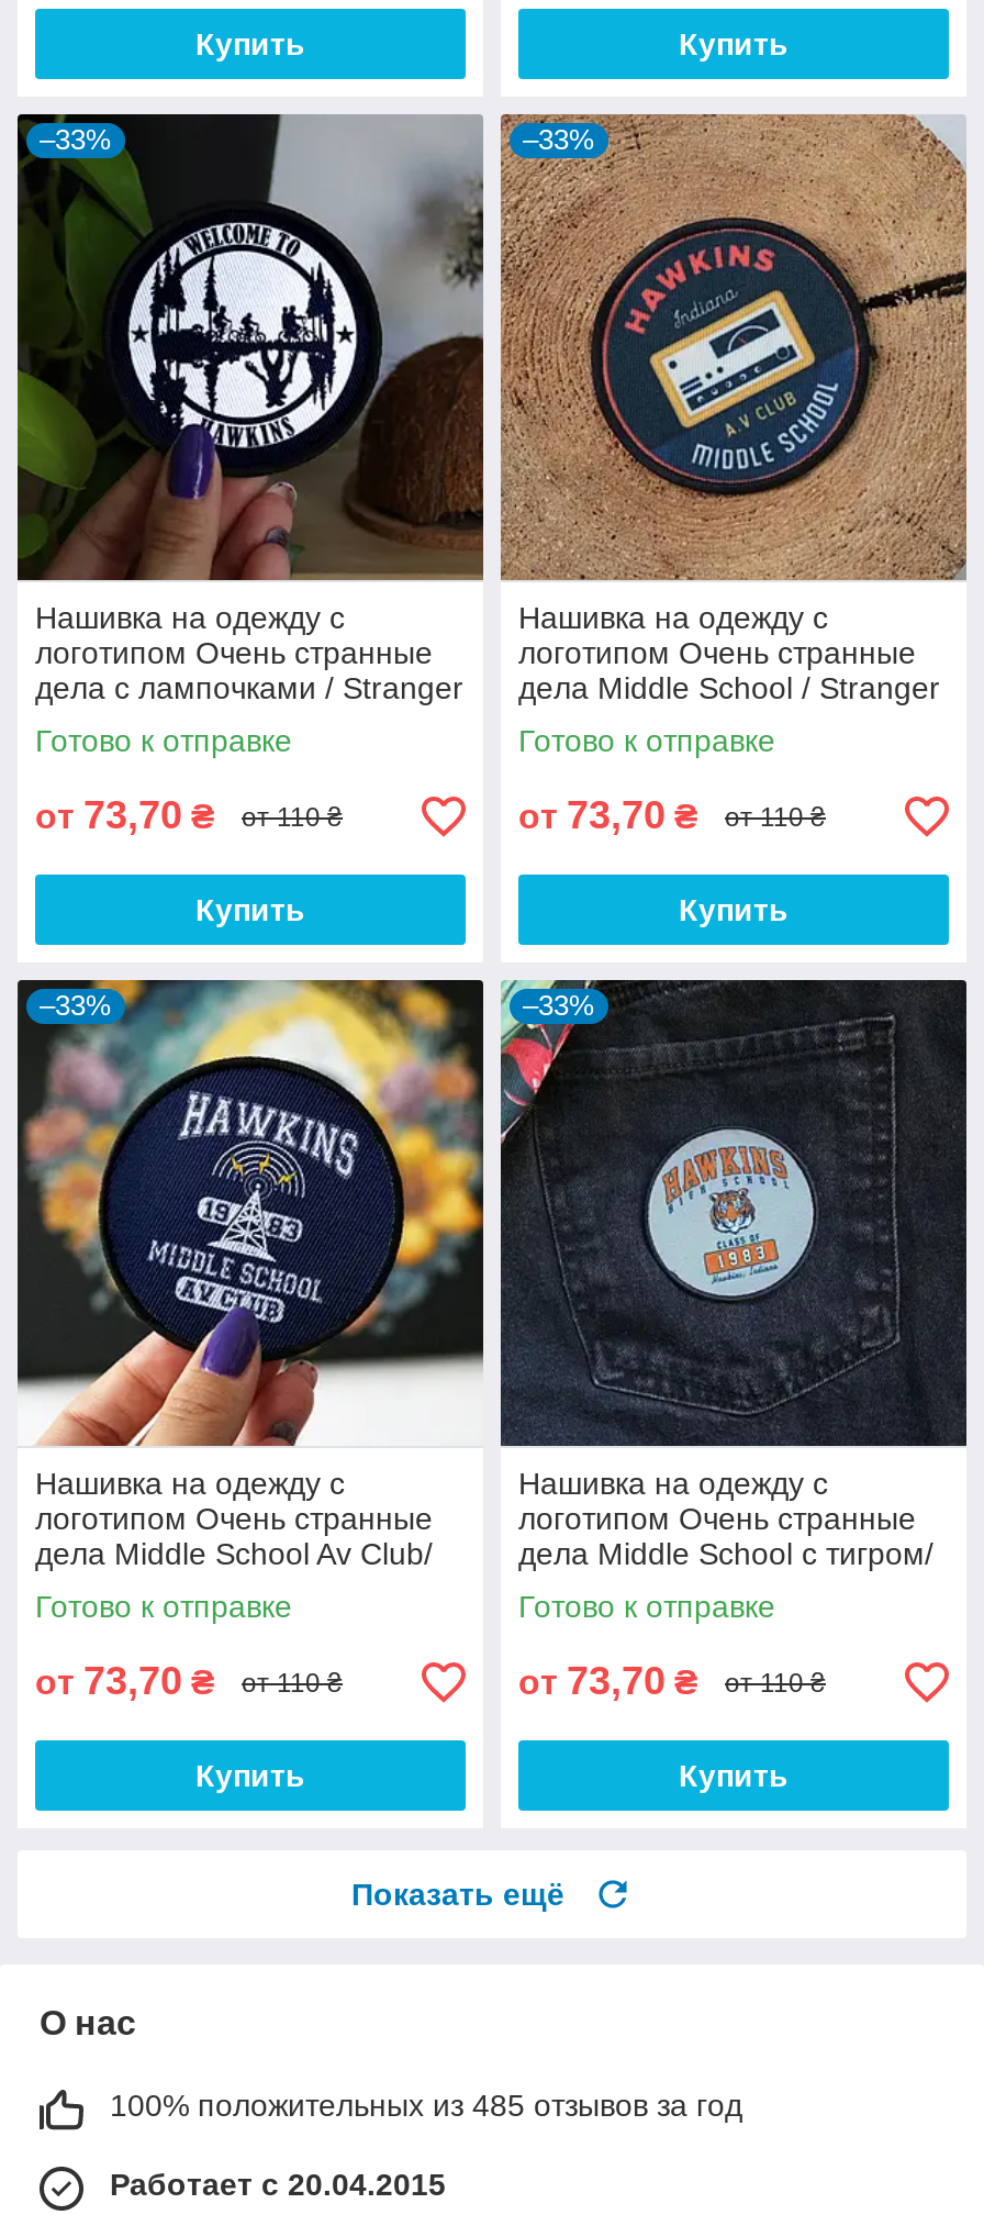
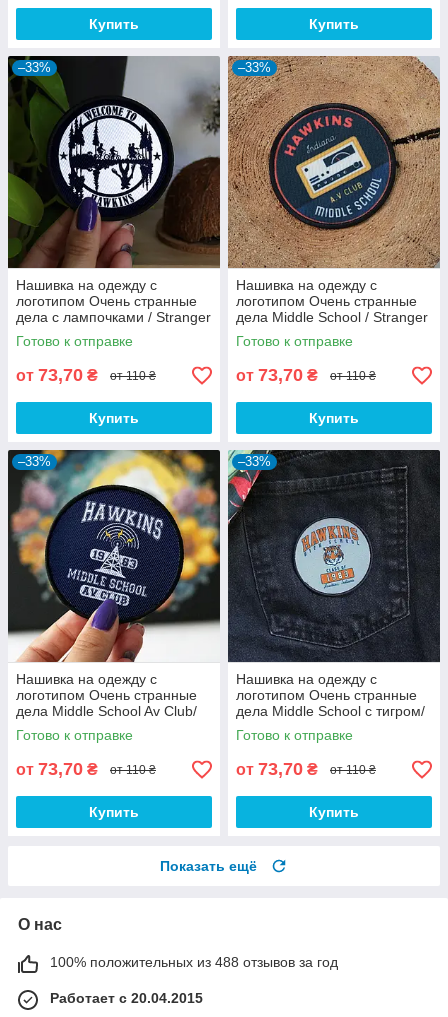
[110,2088,742,2124] 100% положительных из 485 отзывов за год -> [50,954,338,970] 100% положительных из 488 отзывов за год

